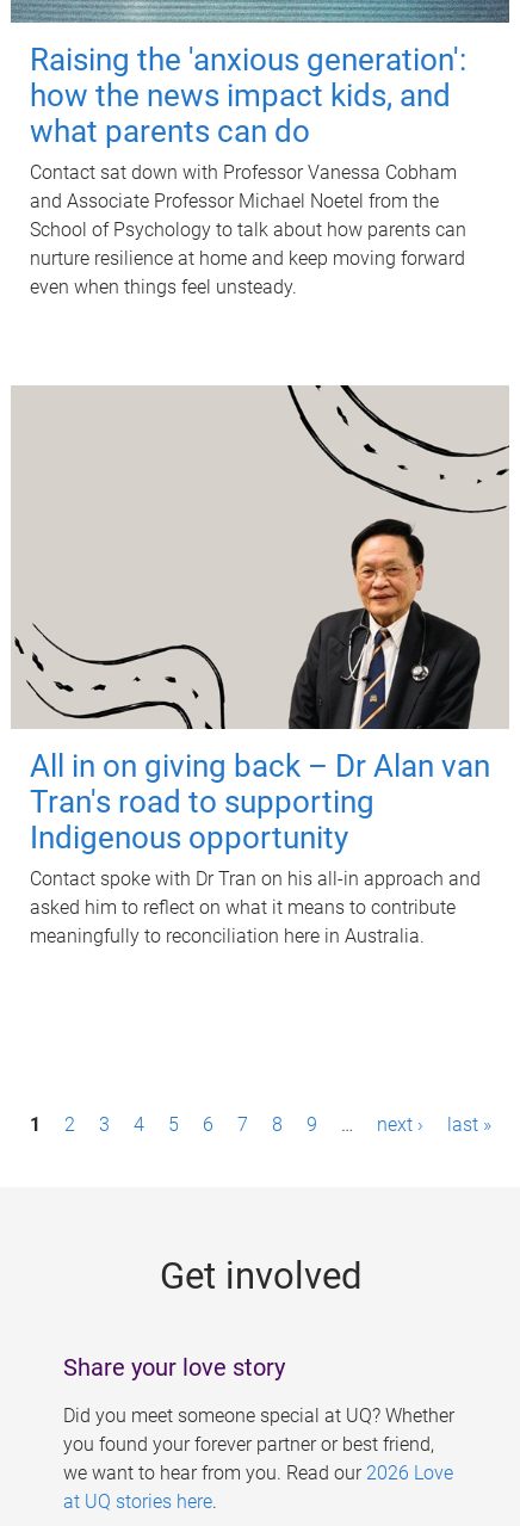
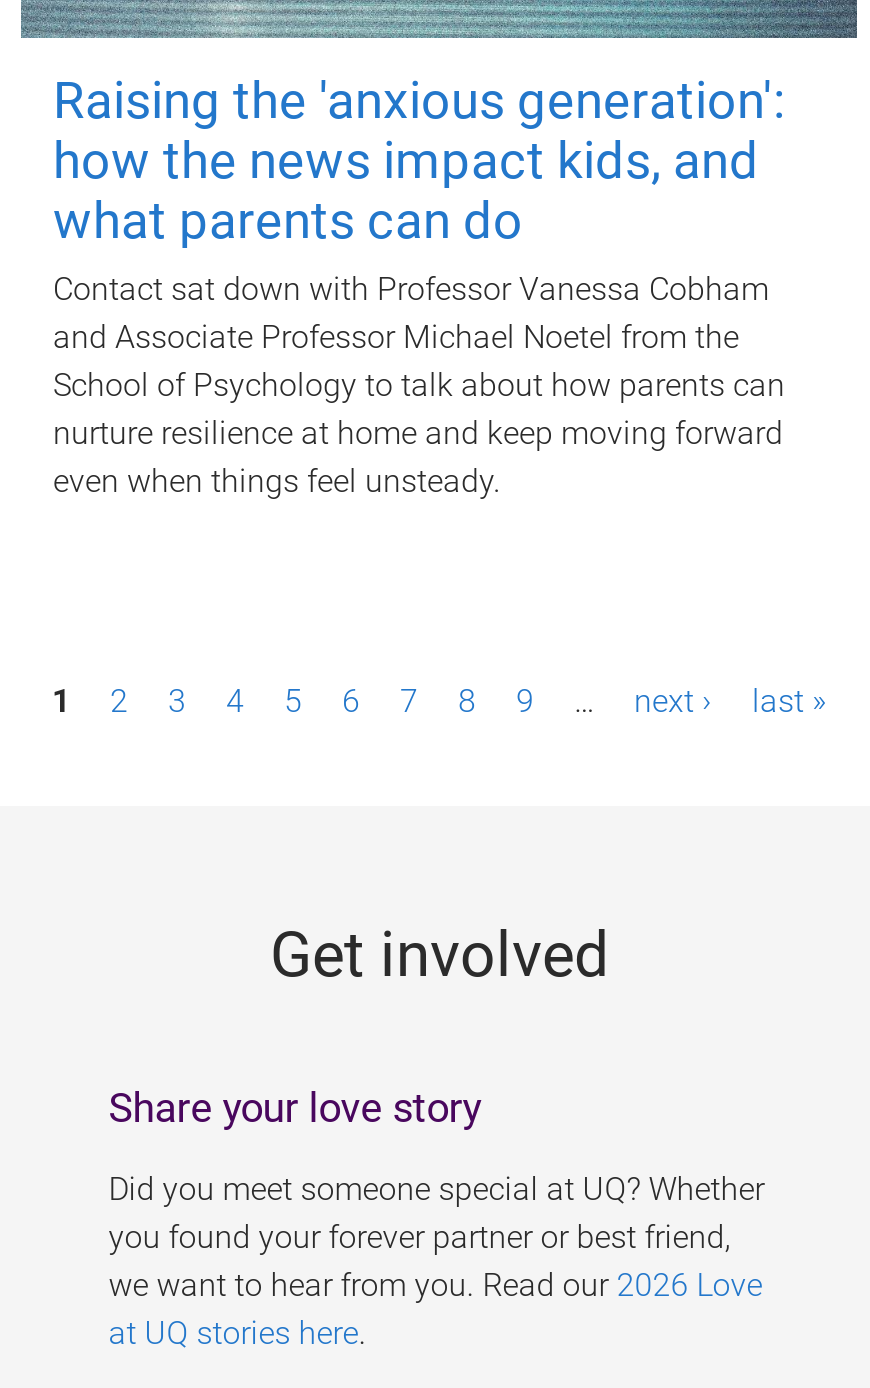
[12,384,509,947] [image] | All in on giving back – Dr Alan van | Tran's road to supporting | Indigenous opportunity | Contact spoke with Dr Tran on his all-in approach and | asked him to reflect on what it means to contribute | meaningfully to reconciliation here in Australia. -> none

